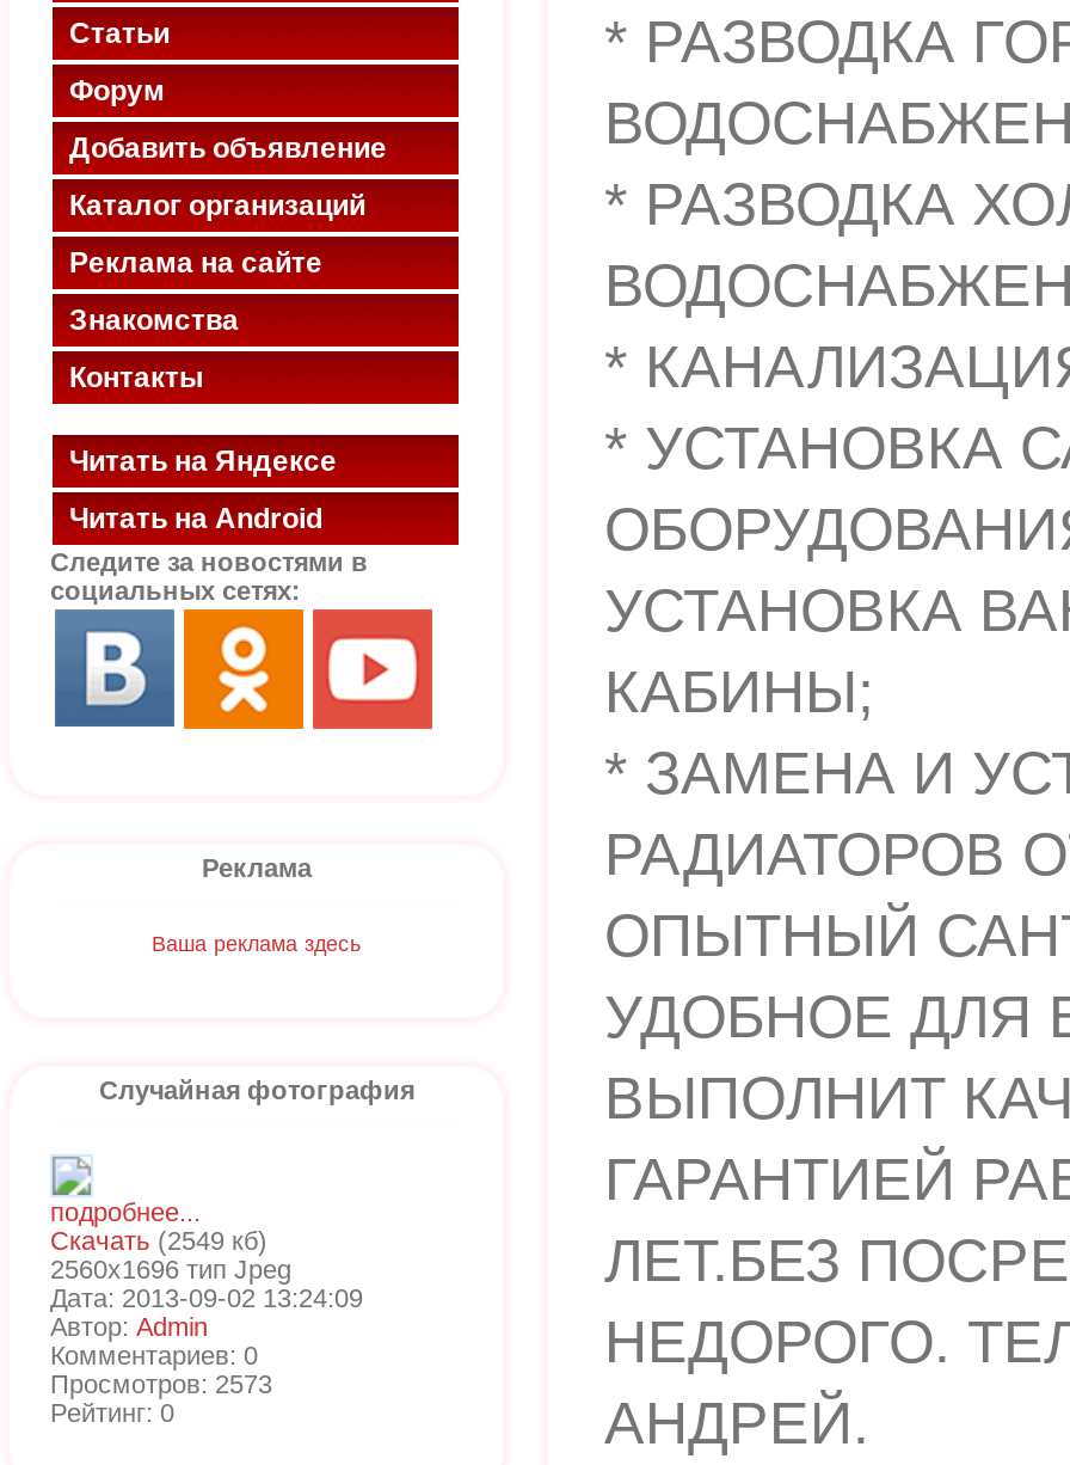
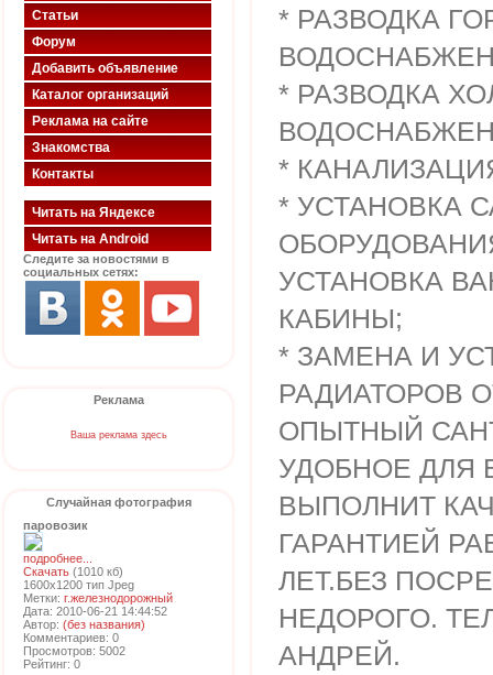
none -> [23,519,88,532] паровозик
[50,1226,363,1341] Скачать (2549 кб) | 2560x1696 тип Jpeg | Дата: 2013-09-02 13:24:09 | Автор: Admin -> [23,565,173,631] Скачать (1010 кб) | 1600x1200 тип Jpeg | Метки: г.железнодорожный | Дата: 2010-06-21 14:44:52 | Автор: (без названия)
[50,1369,272,1398] Просмотров: 2573 -> [23,644,125,657] Просмотров: 5002

